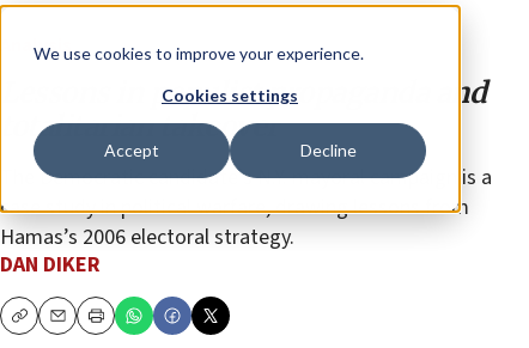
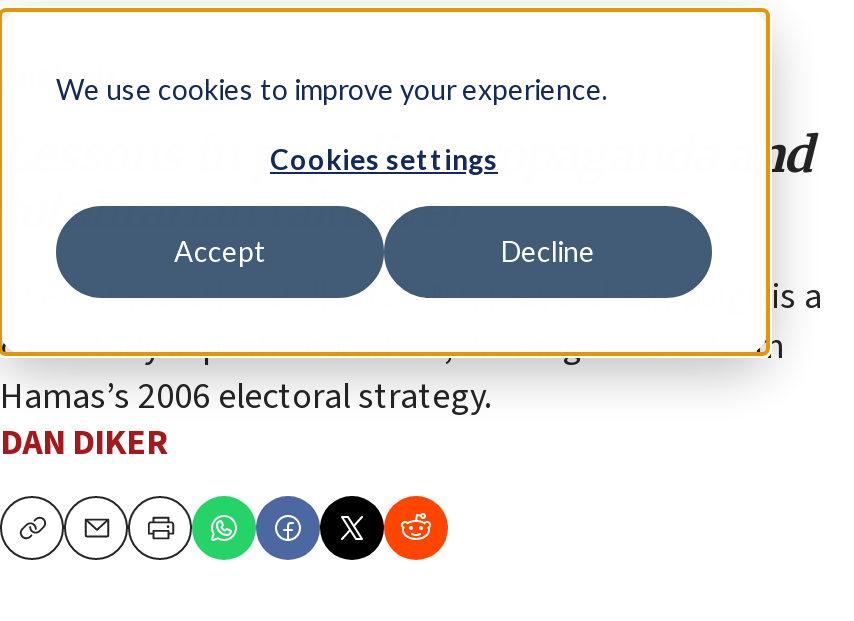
none -> [382,494,450,562] [image]

